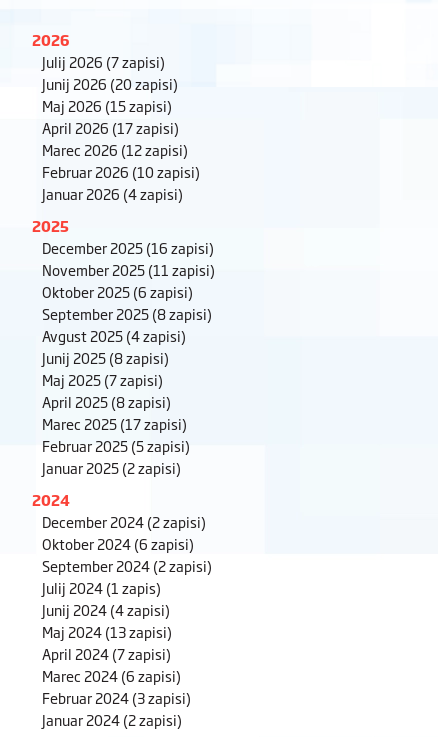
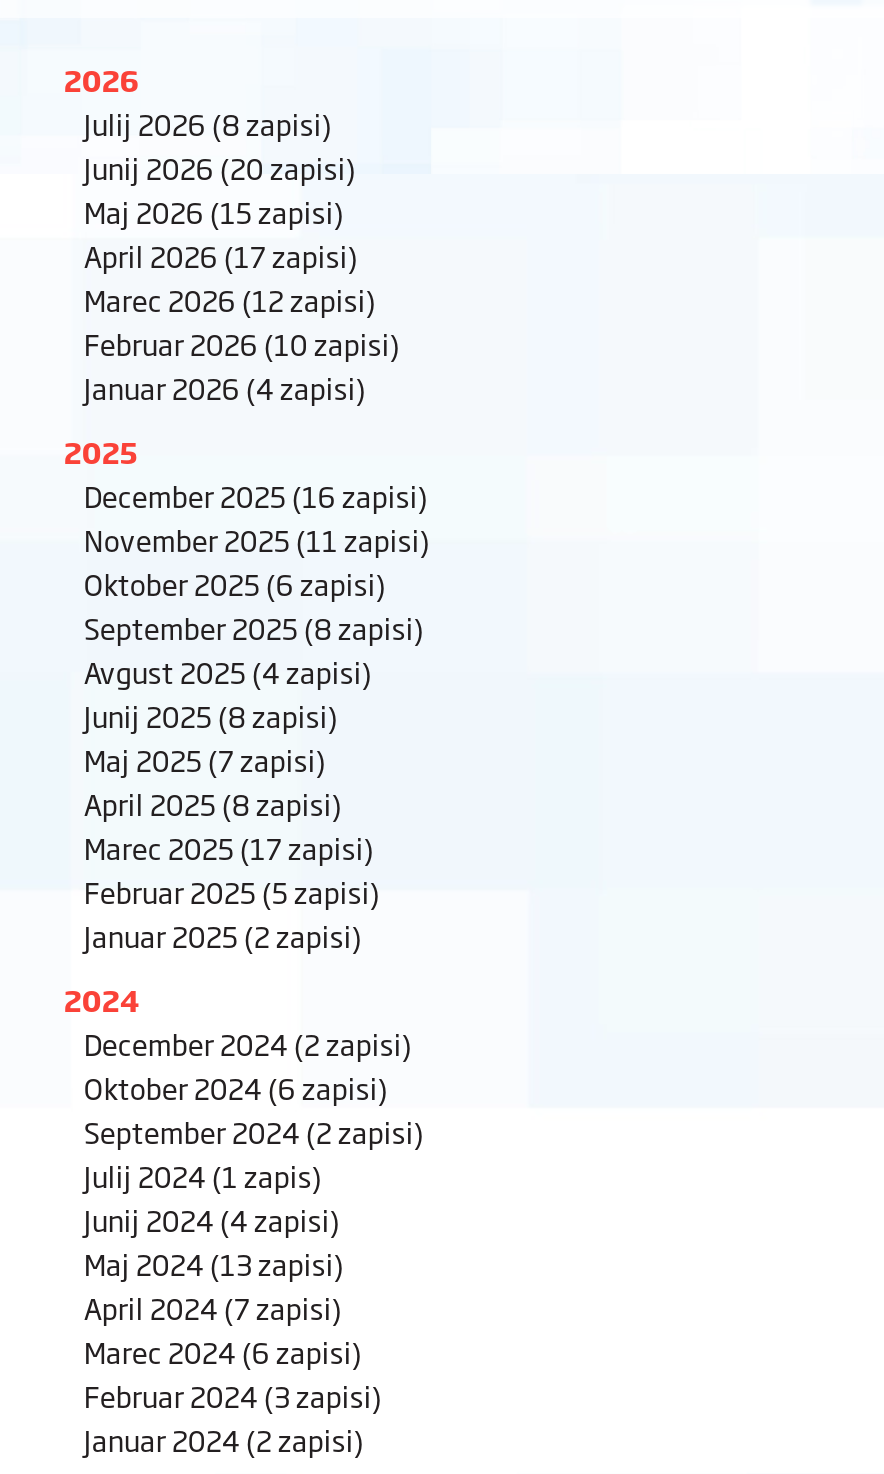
[42,51,165,72] Julij 2026 (7 zapisi) -> [84,102,332,144] Julij 2026 (8 zapisi)

